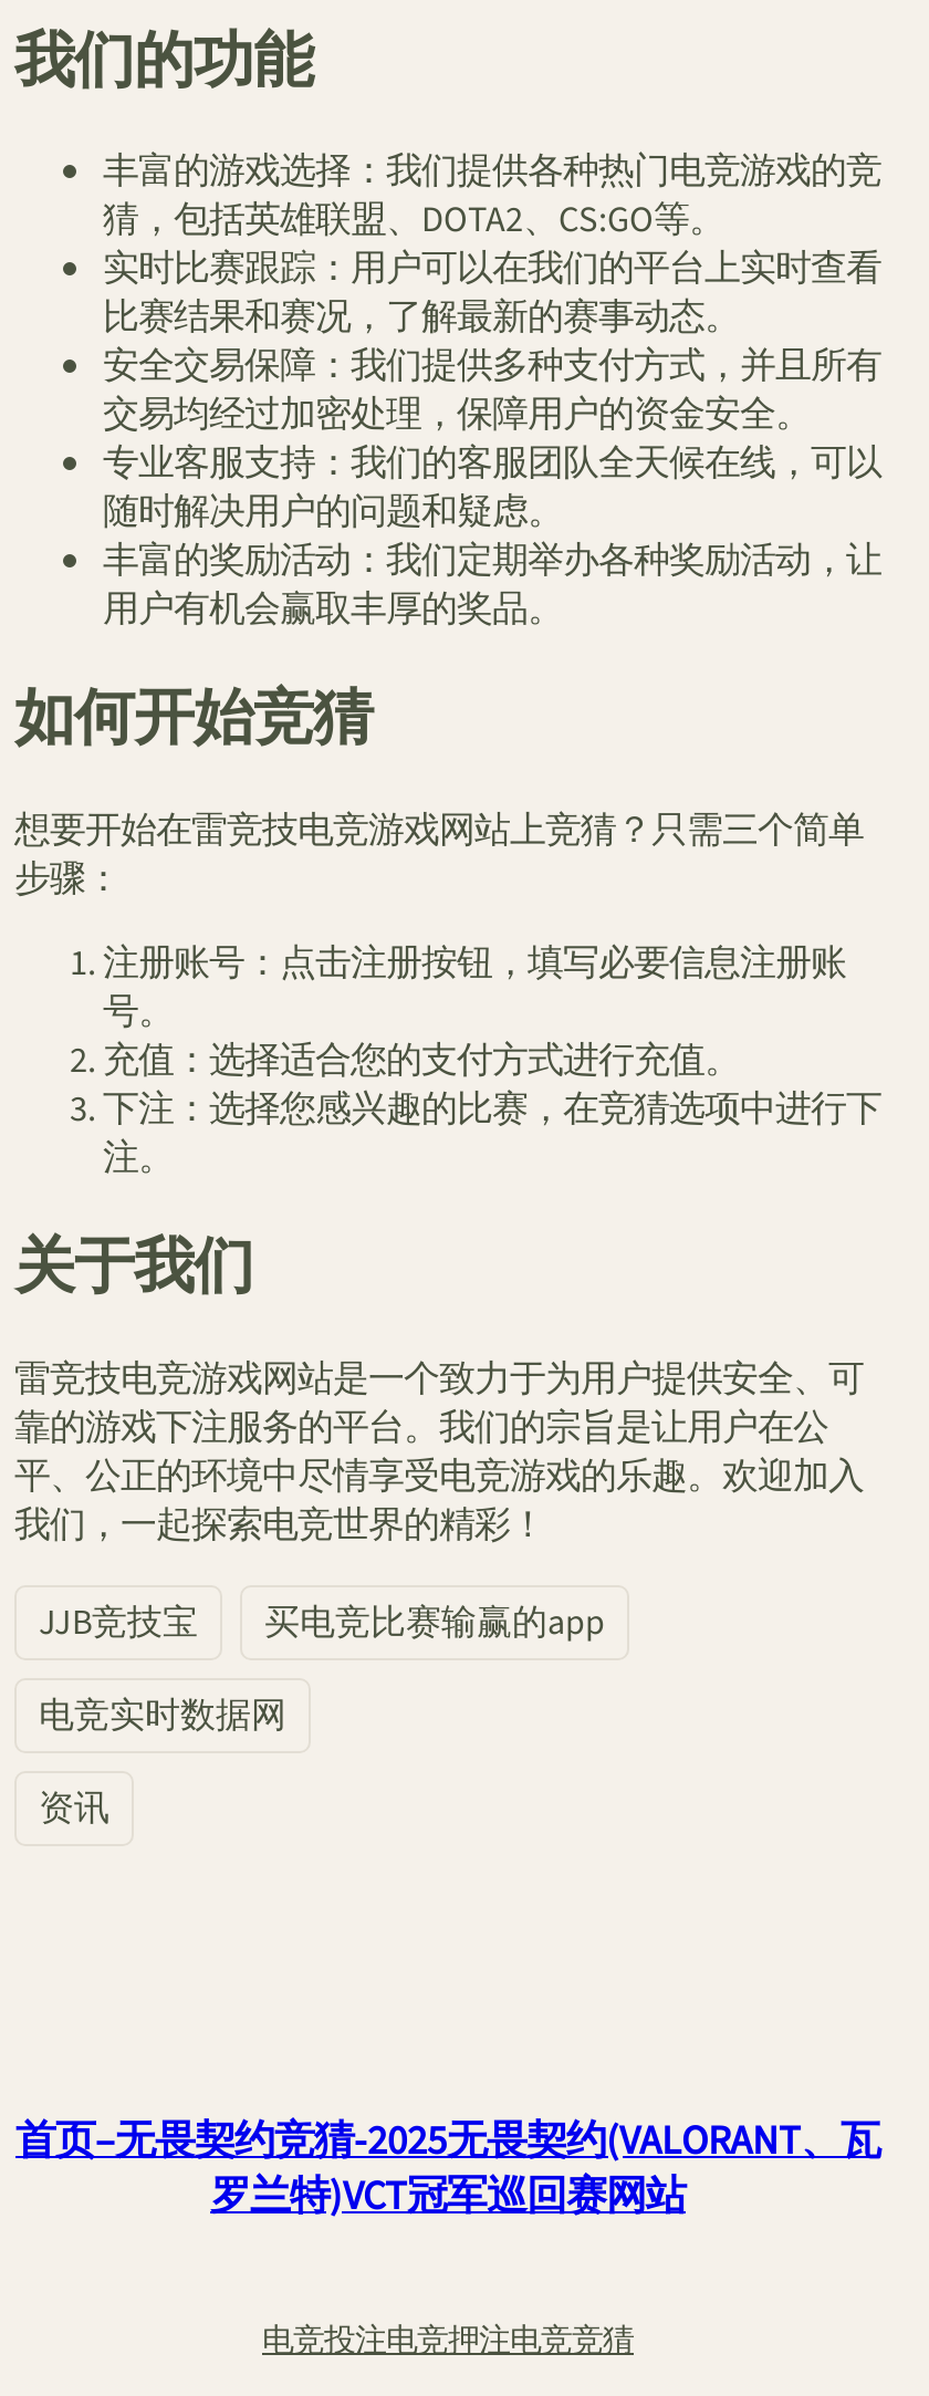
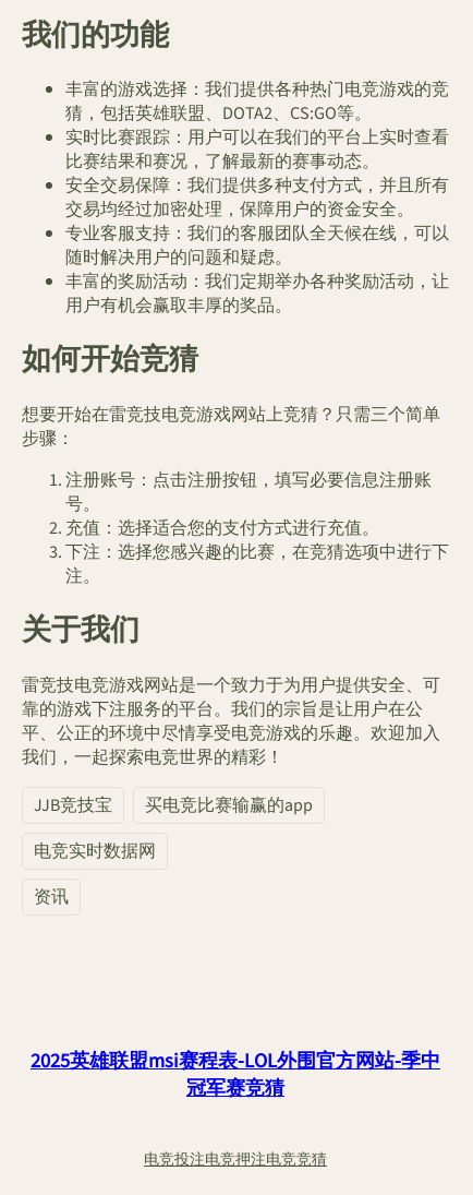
[15,2111,880,2224] 首页–无畏契约竞猜-2025无畏契约(VALORANT、瓦 | 罗兰特)VCT冠军巡回赛网站 -> [31,1046,440,1102] 2025英雄联盟msi赛程表-LOL外围官方网站-季中 | 冠军赛竞猜

